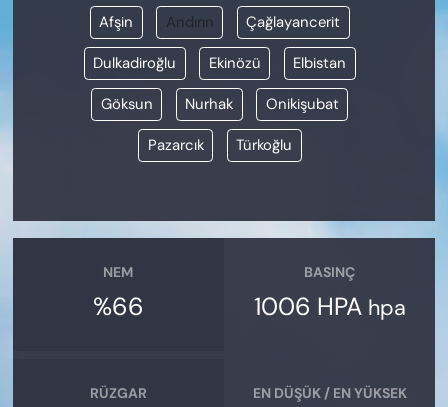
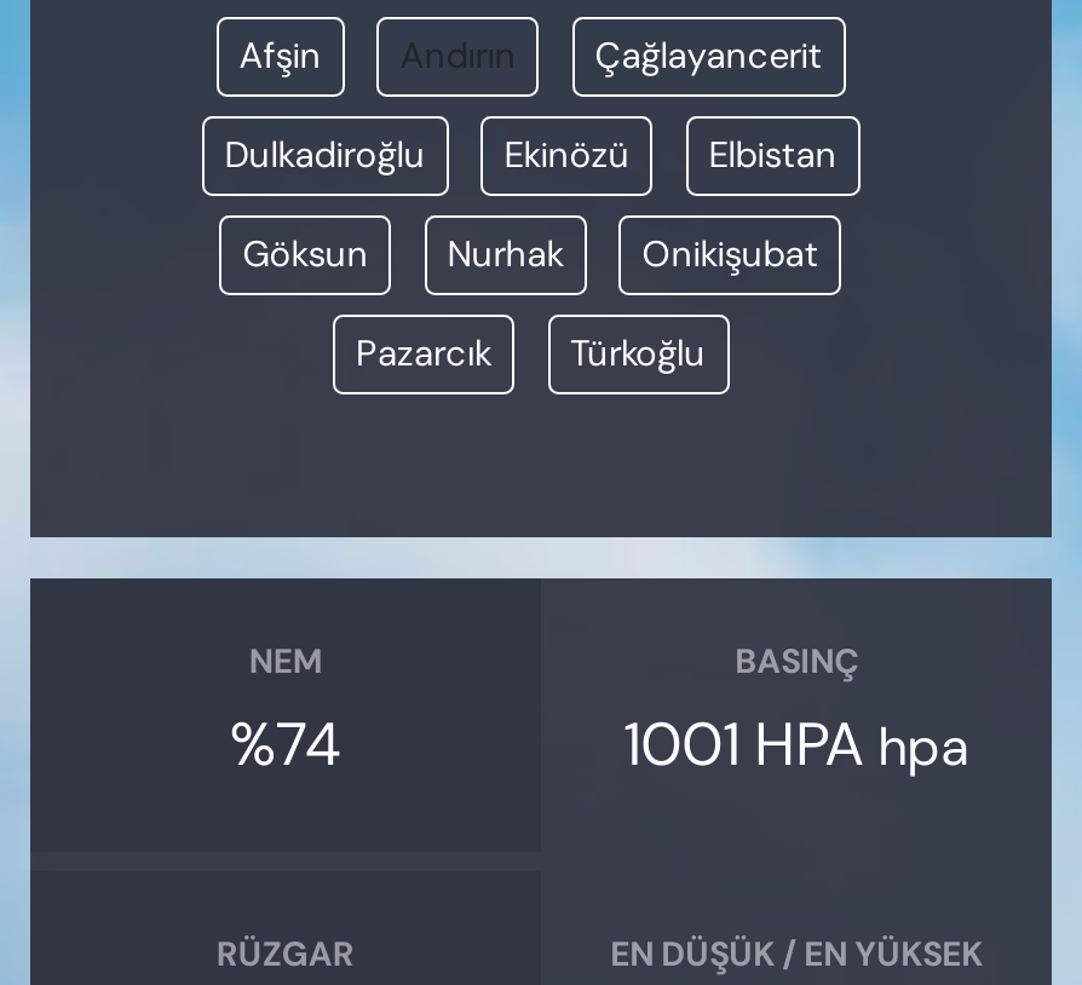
[93,290,144,323] %66 -> [230,704,341,784] %74
[254,290,406,323] 1006 HPA hpa -> [624,704,970,784] 1001 HPA hpa

